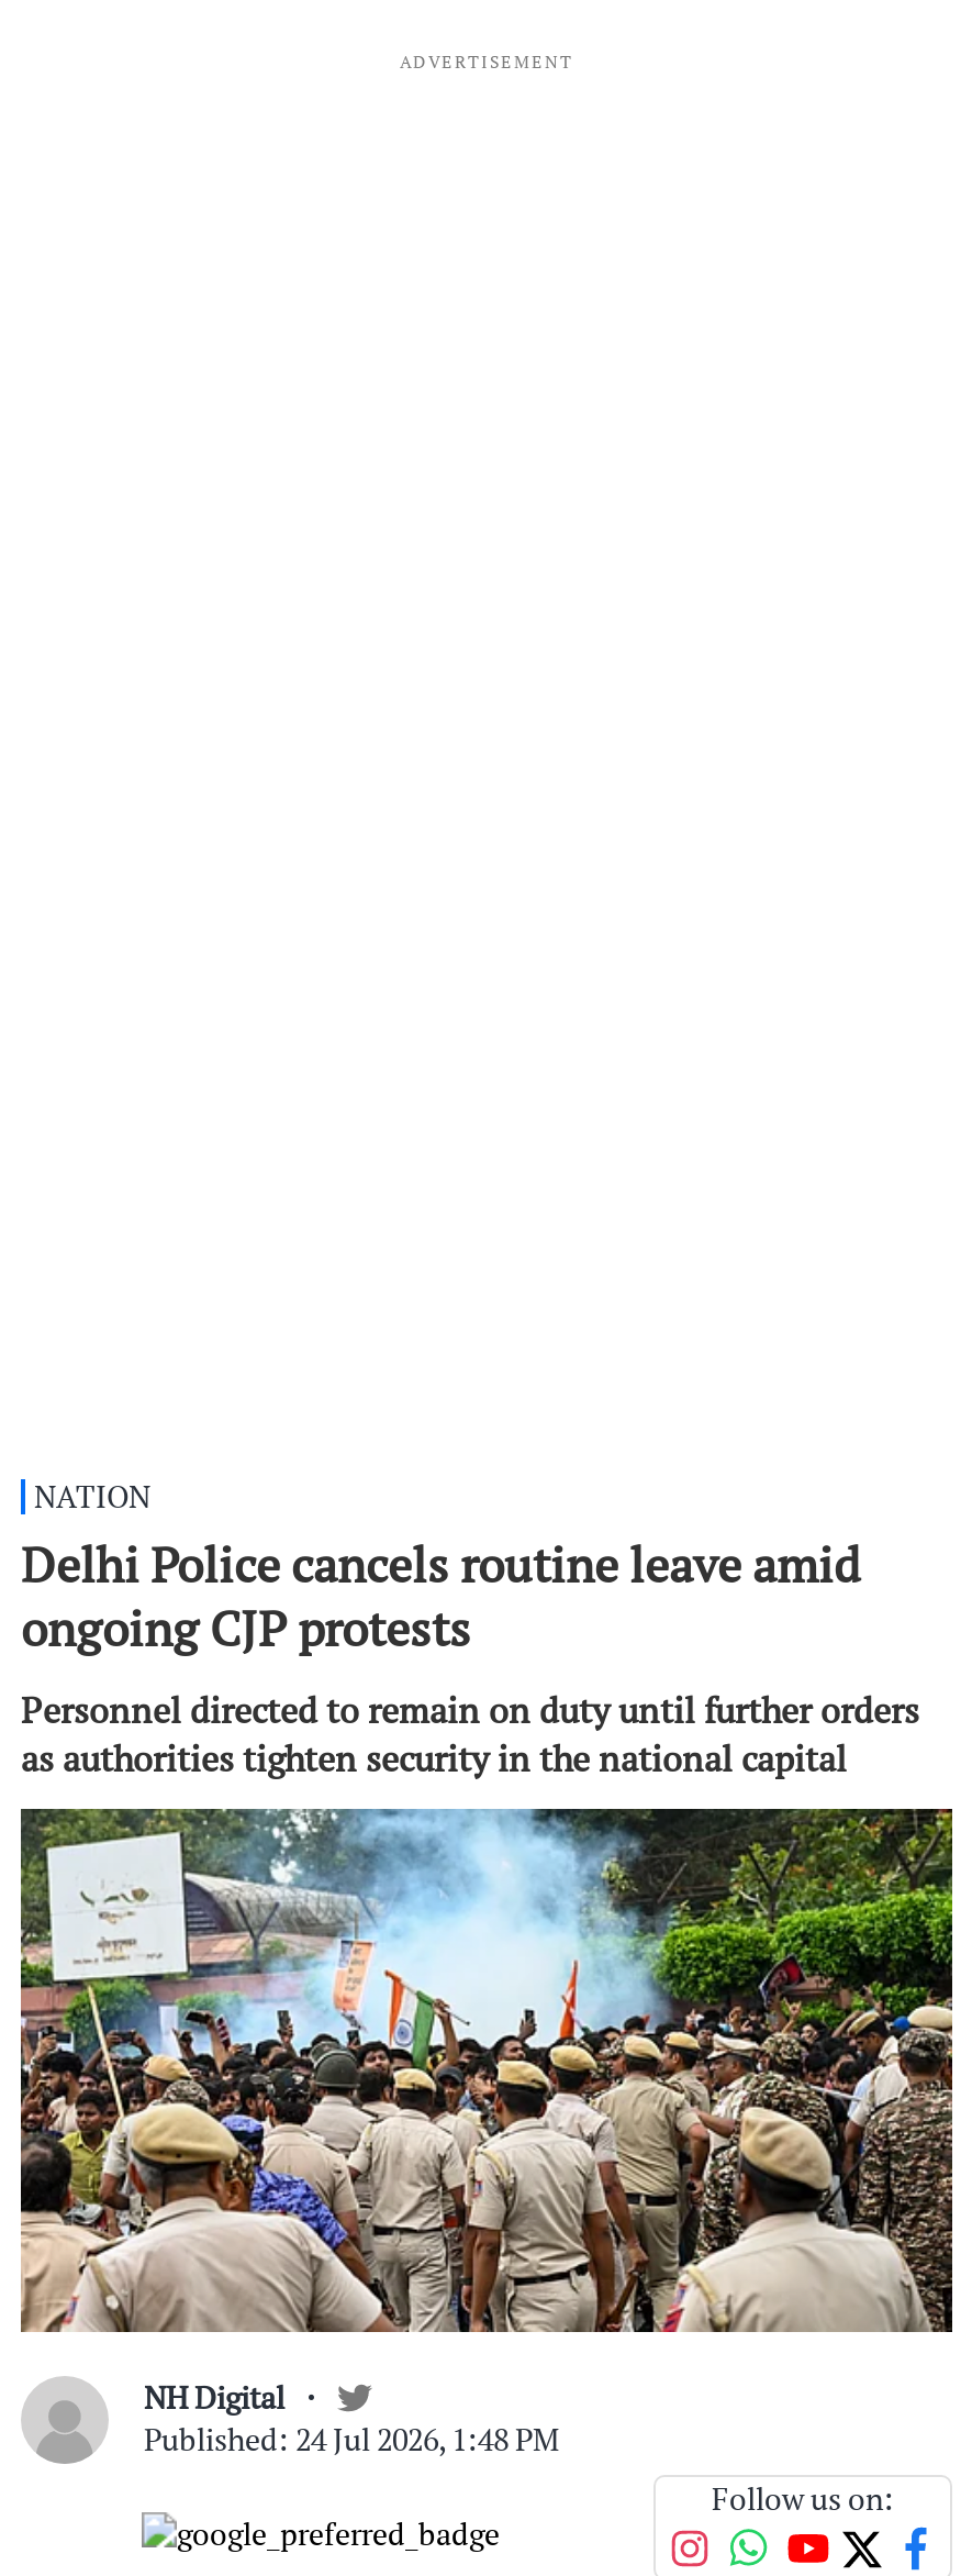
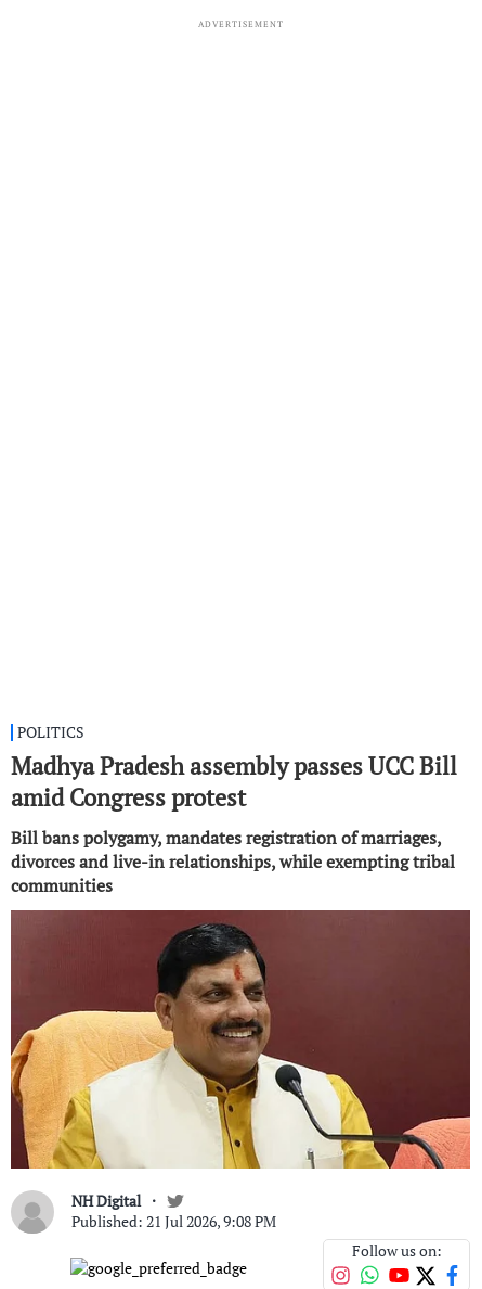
[21,1474,919,1782] NATION | Delhi Police cancels routine leave amid | ongoing CJP protests | Personnel directed to remain on duty until further orders | as authorities tighten security in the national capital -> [11,721,457,897] POLITICS | Madhya Pradesh assembly passes UCC Bill | amid Congress protest | Bill bans polygamy, mandates registration of marriages, | divorces and live-in relationships, while exempting tribal | communities
[19,1807,954,2460] [image] | Published: 24 Jul 2026, 1:48 PM -> [10,909,471,1232] [image] | Published: 21 Jul 2026, 9:08 PM

